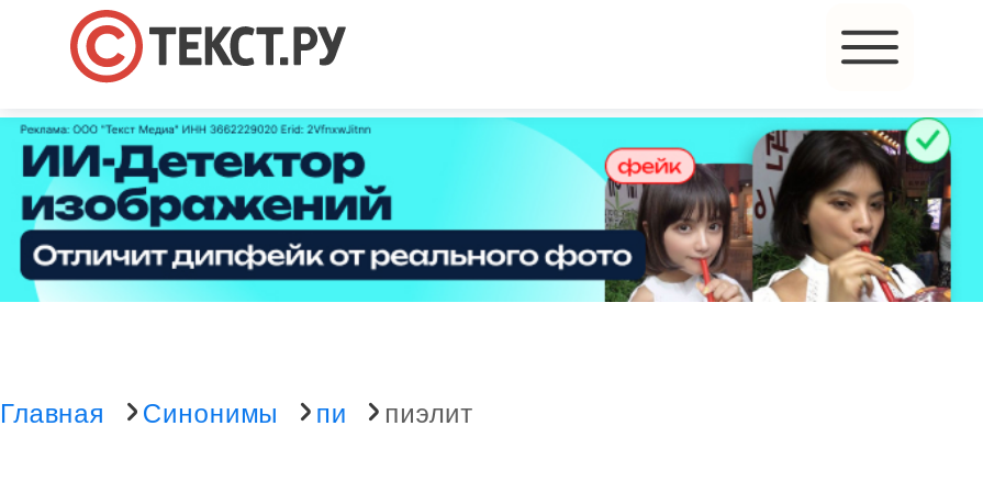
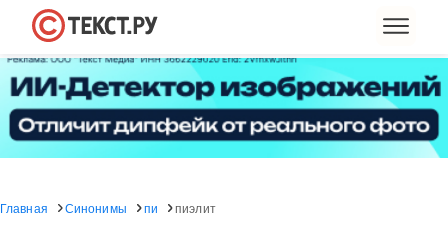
[7,117,964,304] [image] -> [3,57,442,159] [image]

